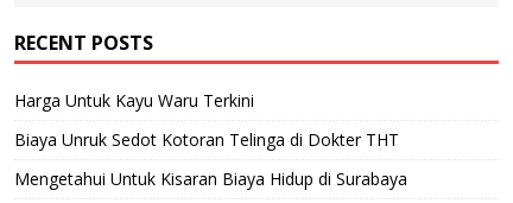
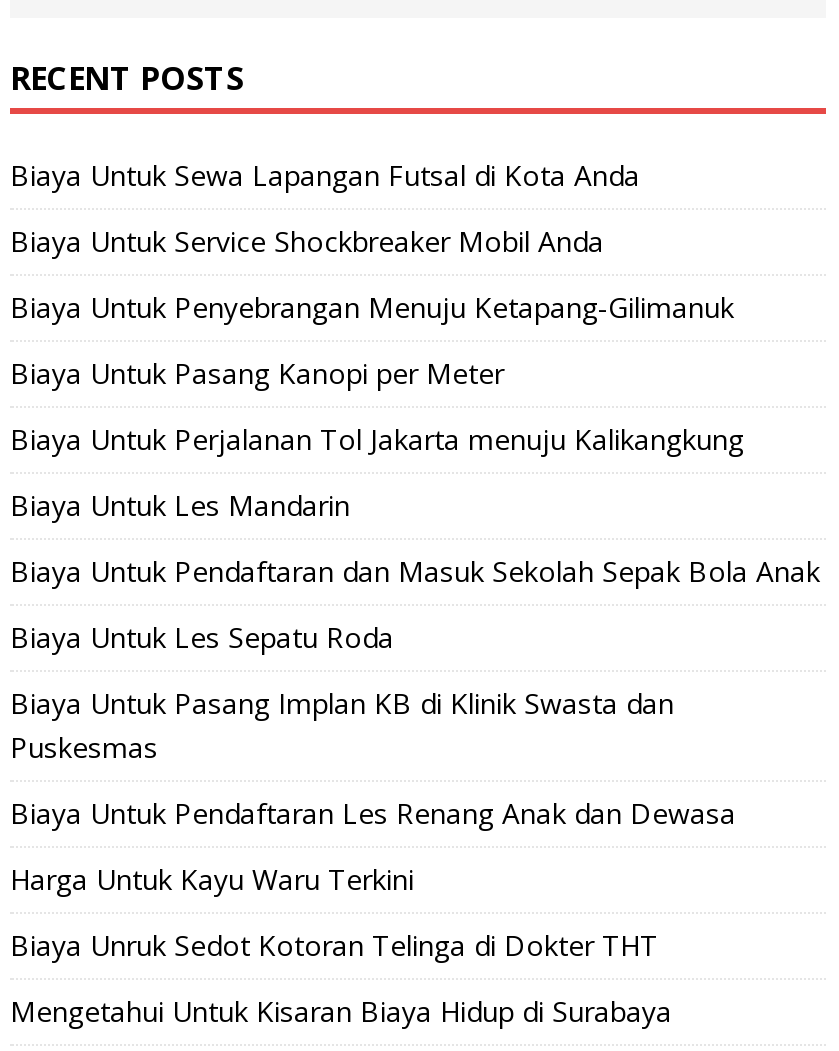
none -> [10,157,820,833] Biaya Untuk Sewa Lapangan Futsal di Kota Anda | Biaya Untuk Service Shockbreaker Mobil Anda | Biaya Untuk Penyebrangan Menuju Ketapang-Gilimanuk | Biaya Untuk Pasang Kanopi per Meter | Biaya Untuk Perjalanan Tol Jakarta menuju Kalikangkung | Biaya Untuk Les Mandarin | Biaya Untuk Pendaftaran dan Masuk Sekolah Sepak Bola Anak | Biaya Untuk Les Sepatu Roda | Biaya Untuk Pasang Implan KB di Klinik Swasta dan | Puskesmas | Biaya Untuk Pendaftaran Les Renang Anak dan Dewasa

